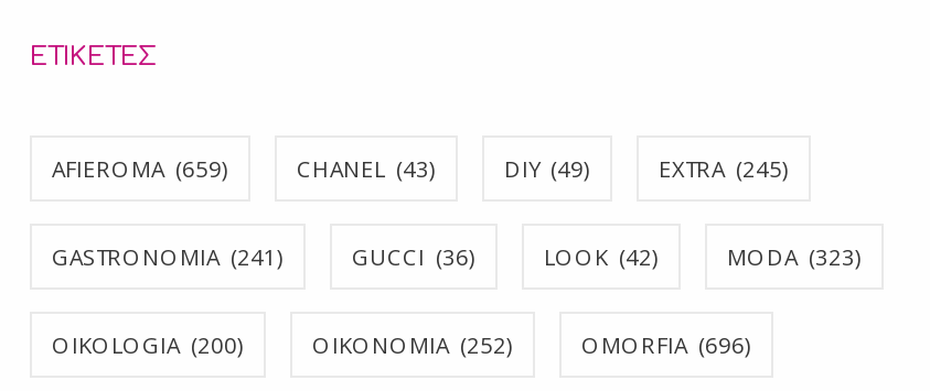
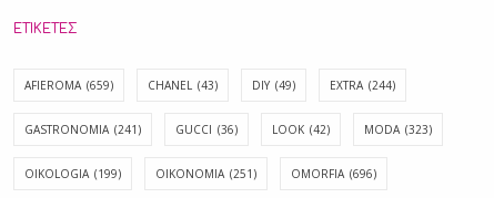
[659,154,789,184] EXTRA (245) -> [330,78,395,93] EXTRA (244)
[52,330,244,361] OIKOLOGIA (200) -> [24,166,121,182] OIKOLOGIA (199)
[312,330,513,361] OIKONOMIA (252) -> [155,166,256,182] OIKONOMIA (251)

